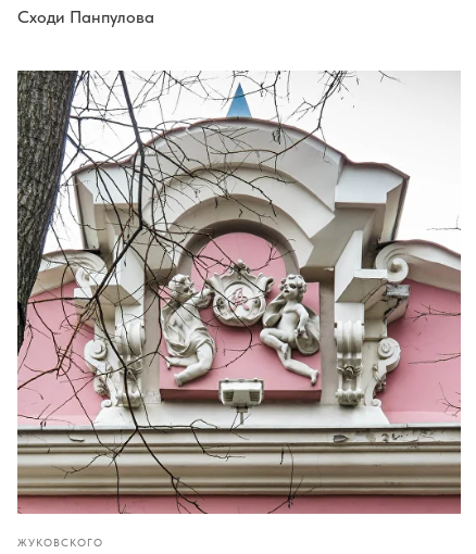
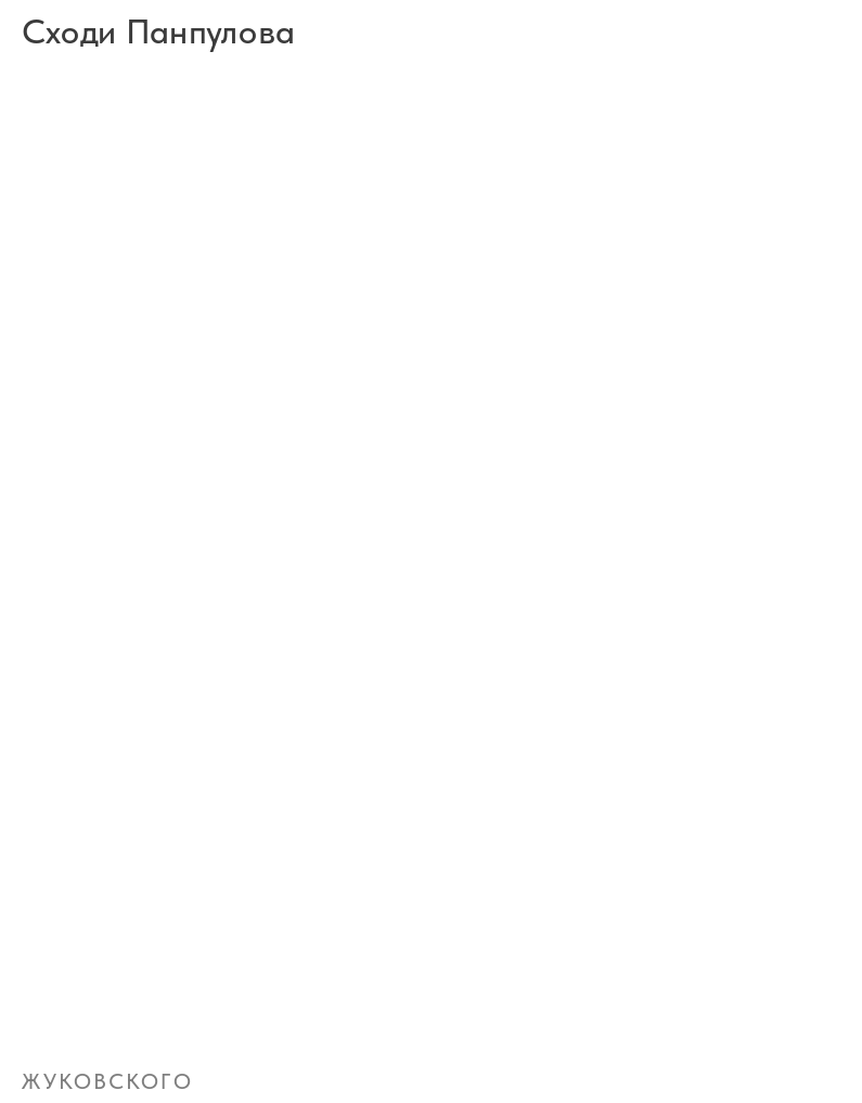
[16,70,462,515] [image] -> none

